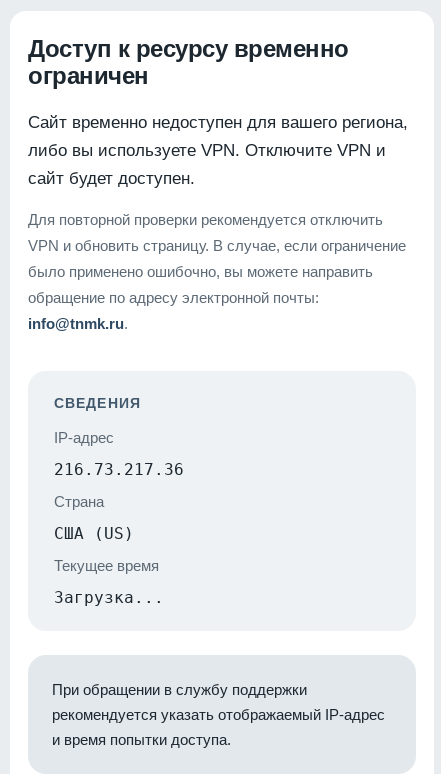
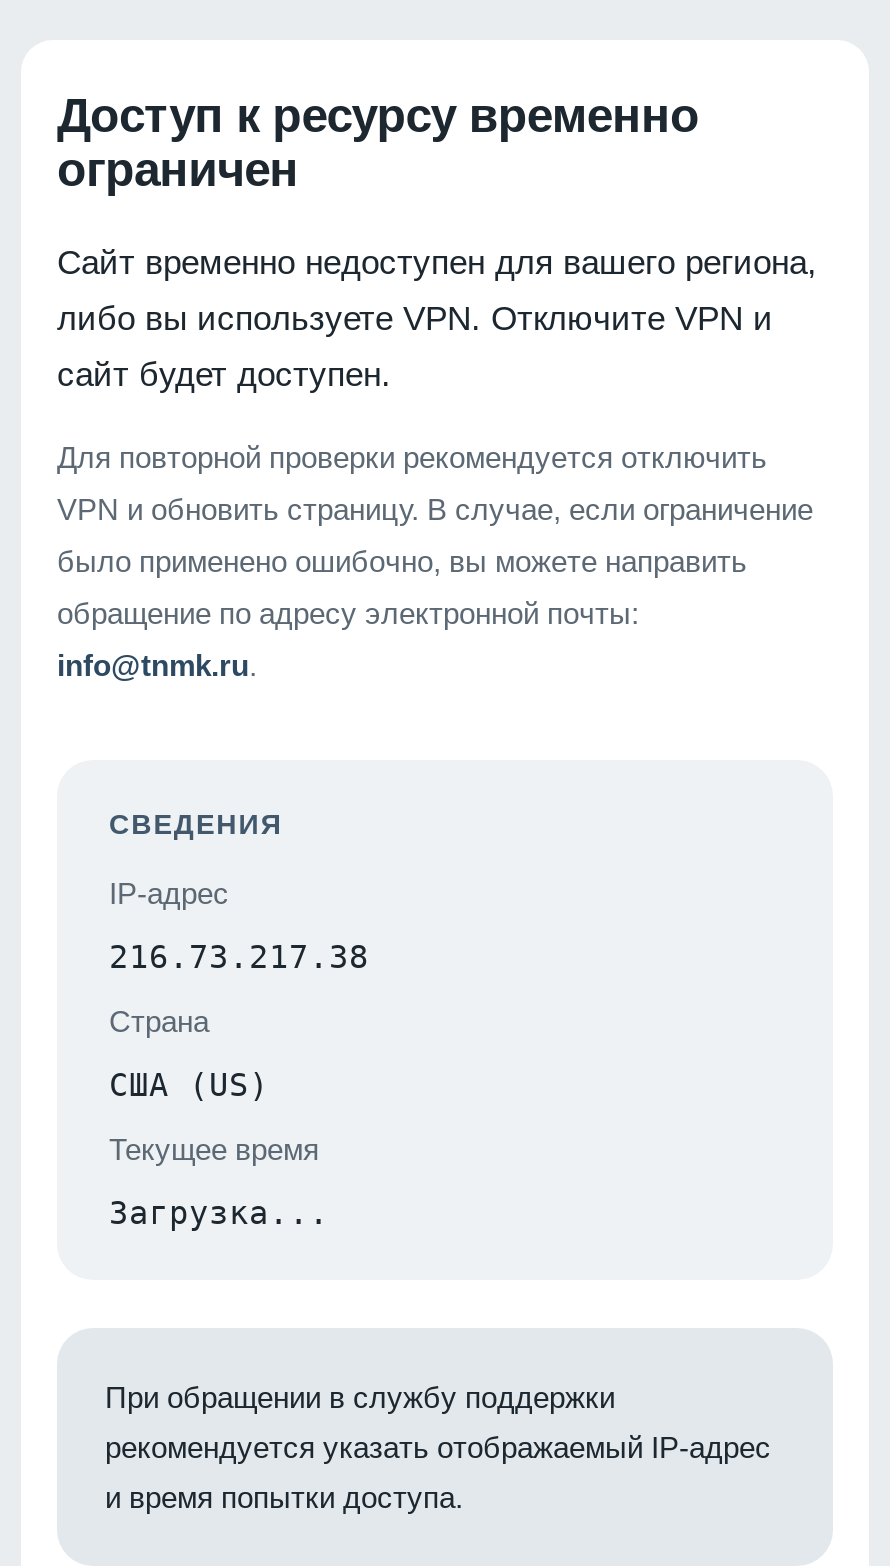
[54,459,184,478] 216.73.217.36 -> [109,937,369,975] 216.73.217.38

